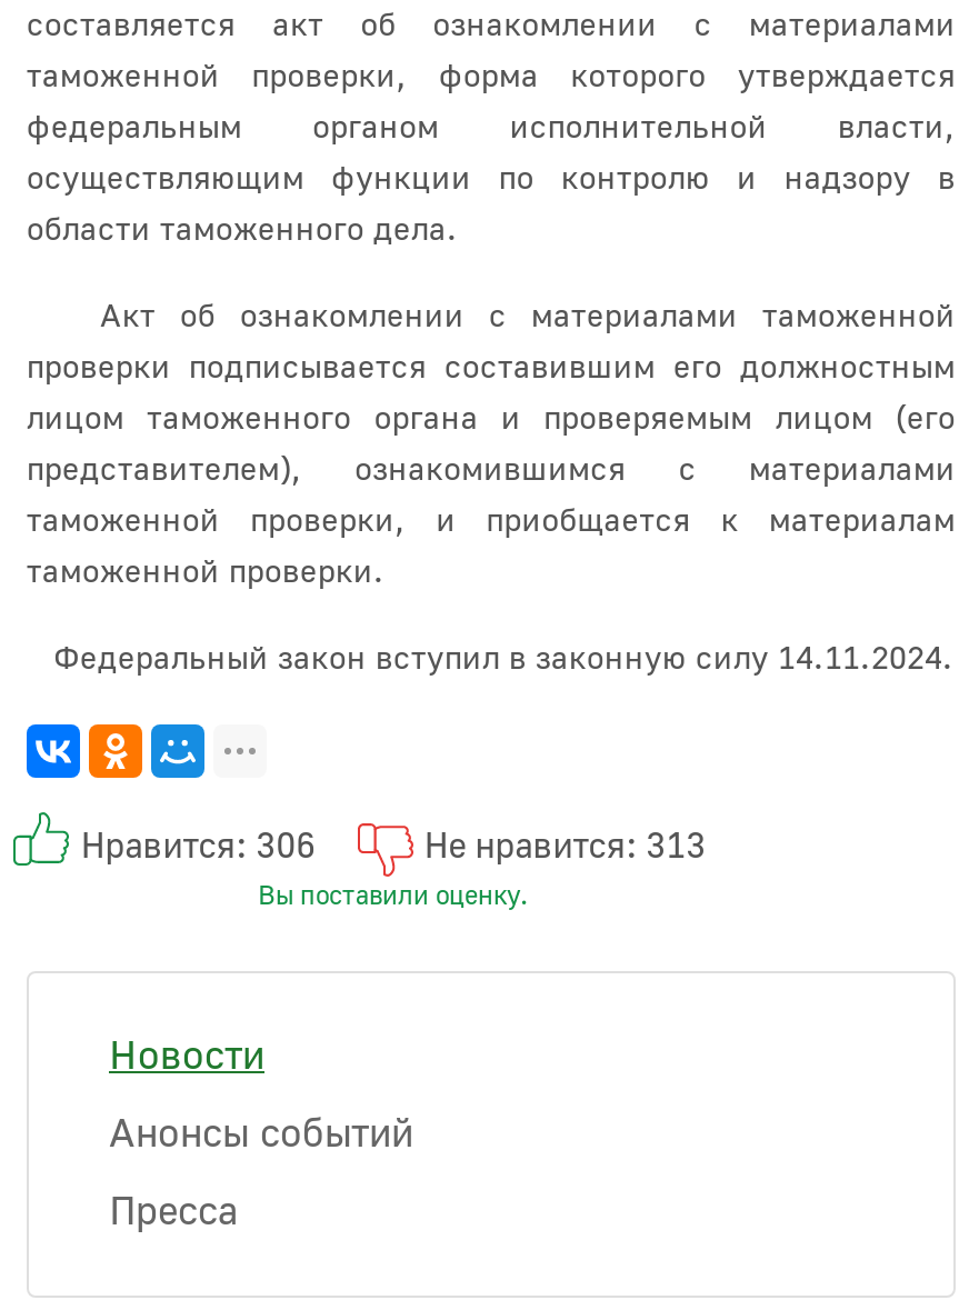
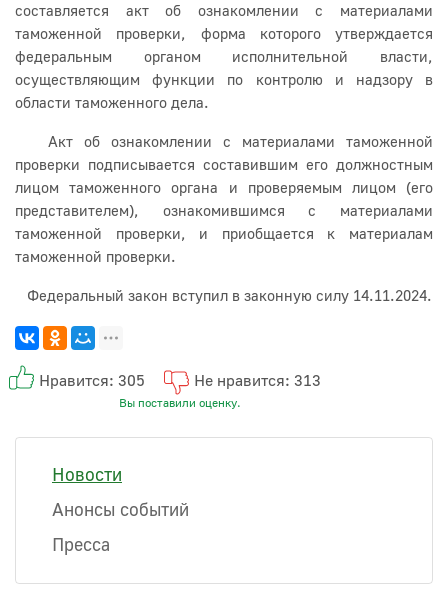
[80,824,316,869] Нравится: 306 -> [39,371,145,391] Нравится: 305

